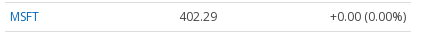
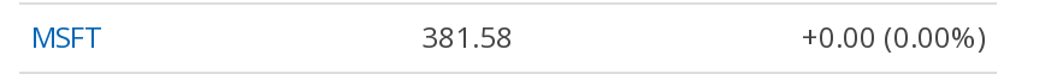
[179,8,217,25] 402.29 -> [421,17,513,58] 381.58

